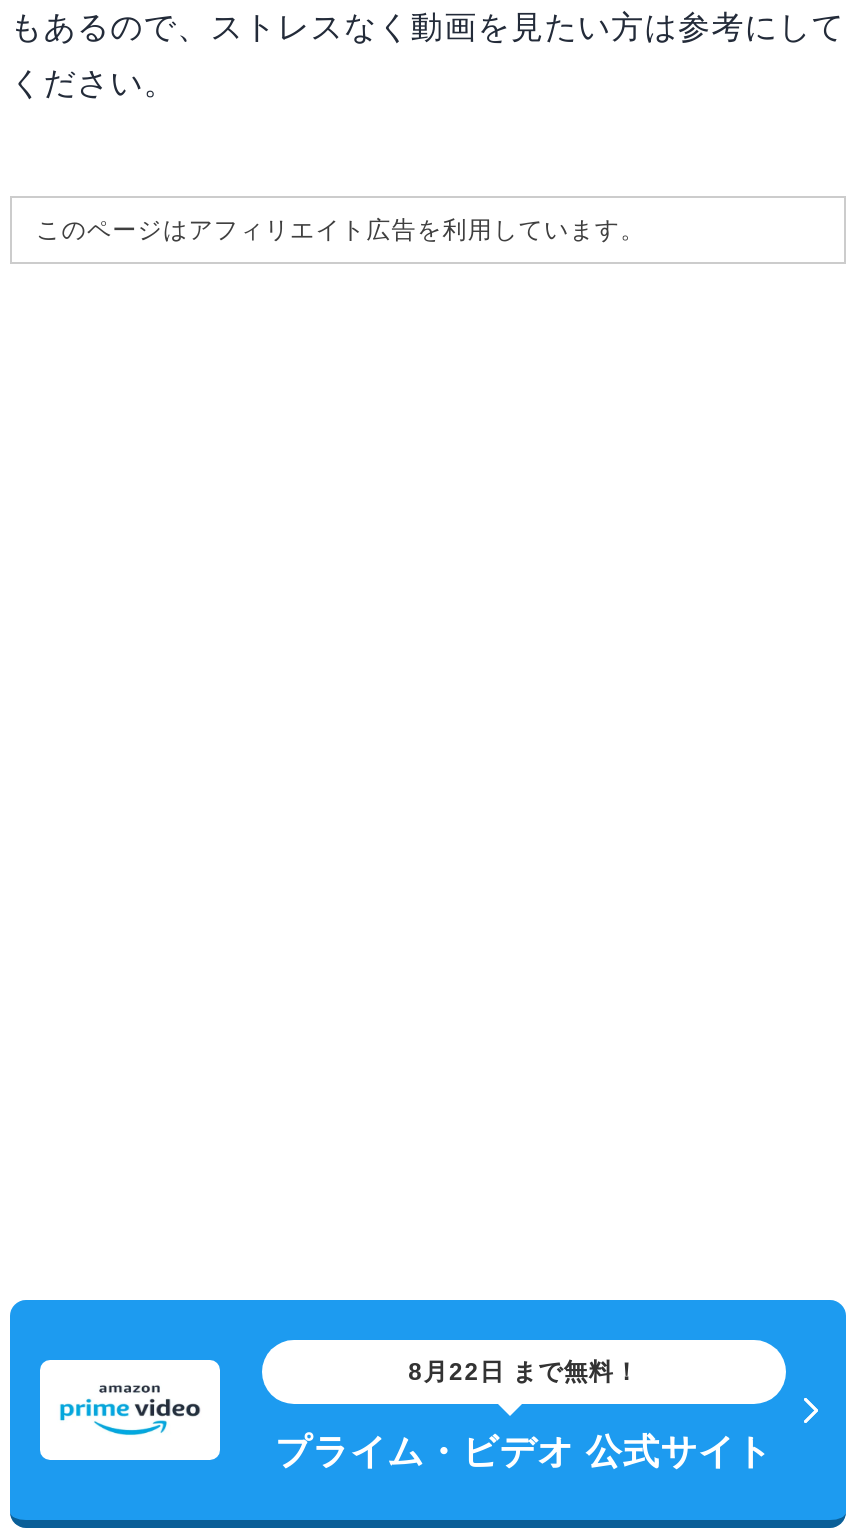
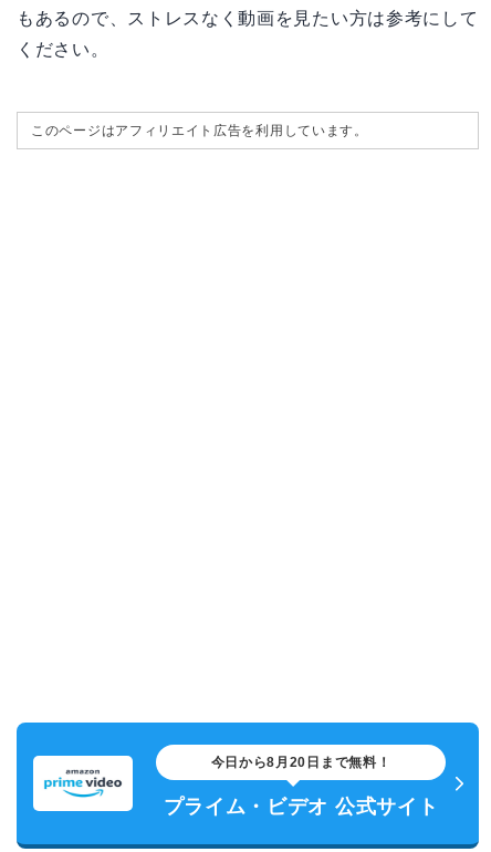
[408,1357,640,1385] 8月22日 まで無料！ -> [211,754,391,770] 今日から8月20日まで無料！

